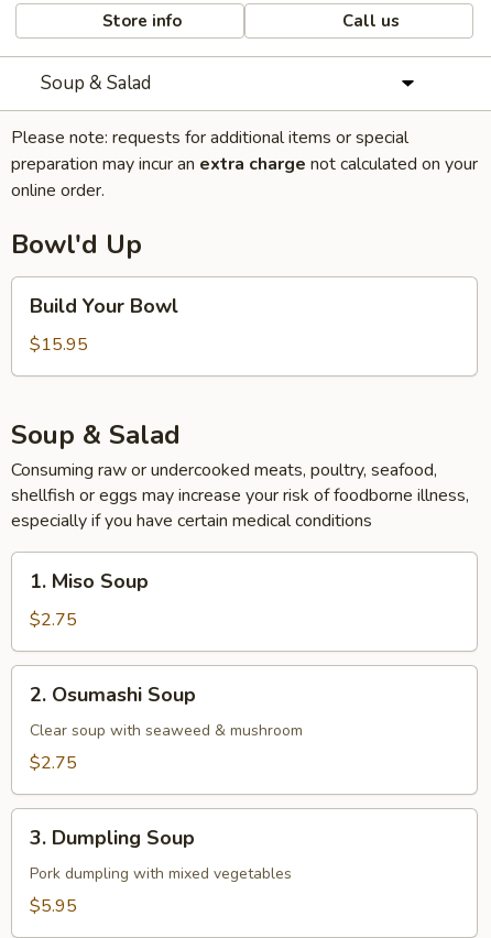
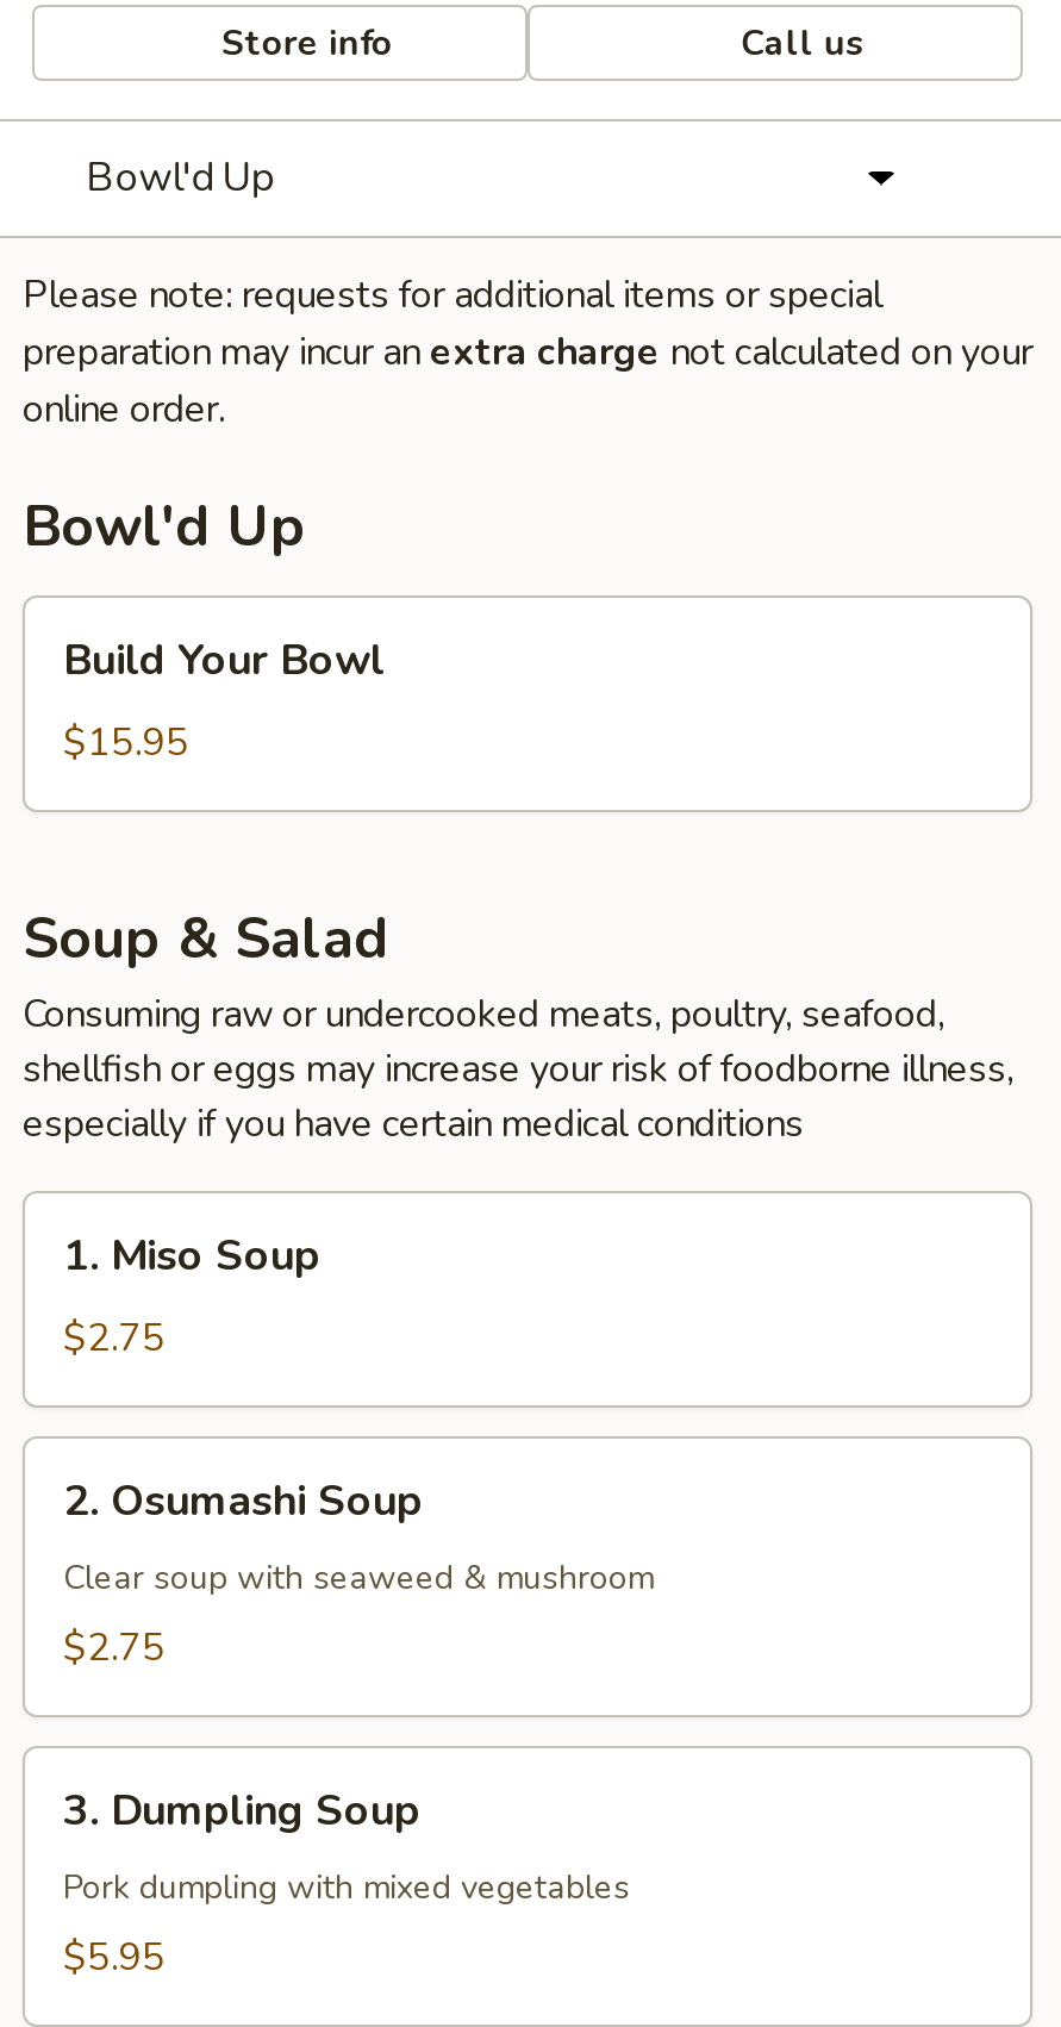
[40,70,150,96] Soup & Salad -> [86,150,274,205] Bowl'd Up

